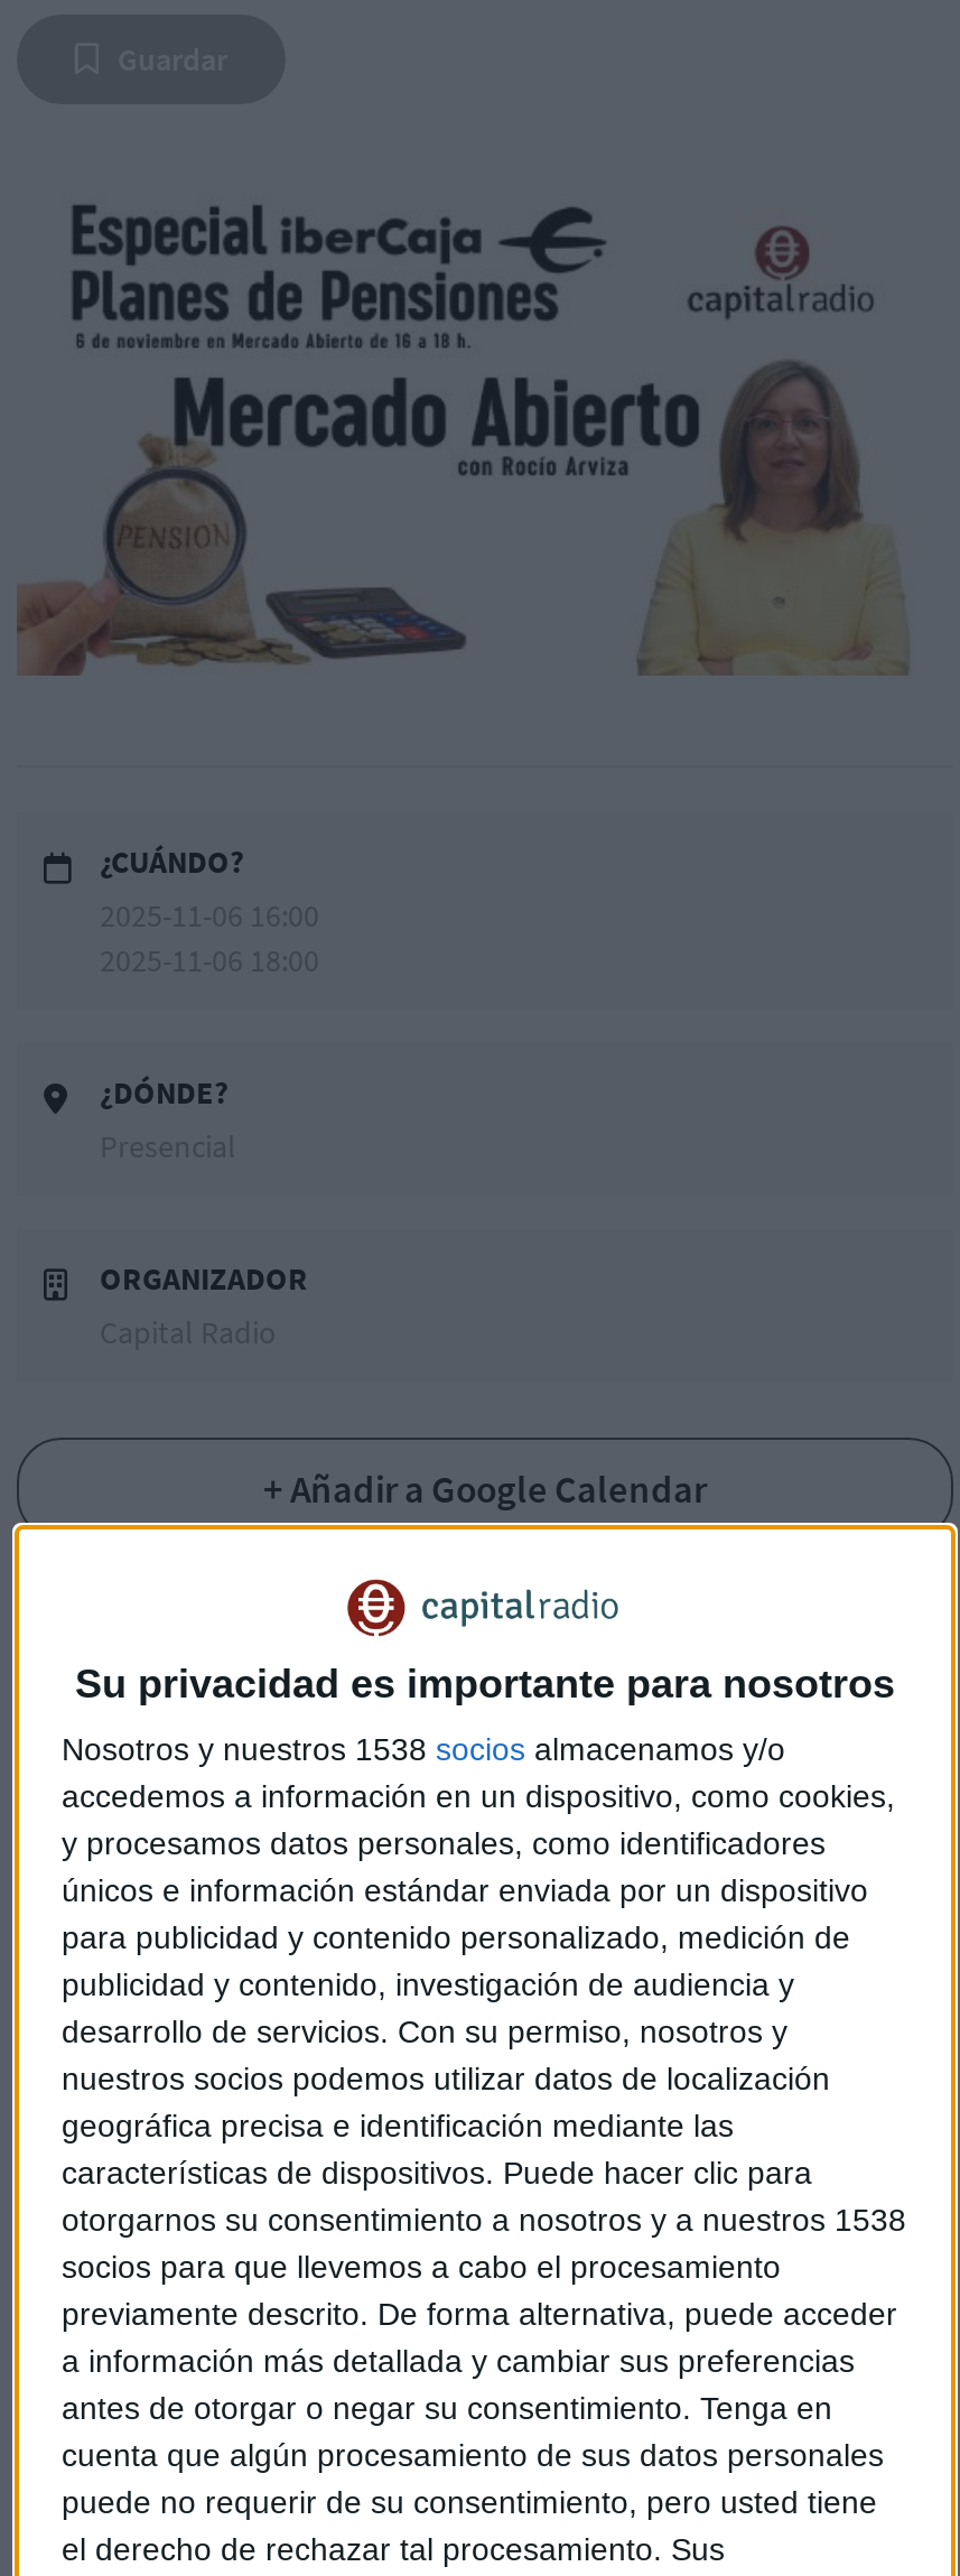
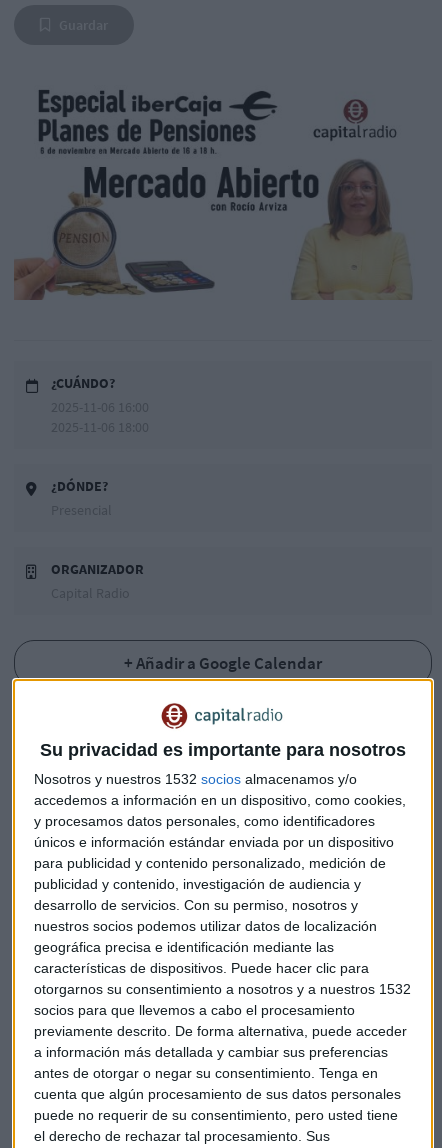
[62,1731,785,1767] Nosotros y nuestros 1538 socios almacenamos y/o -> [34,771,357,787] Nosotros y nuestros 1532 socios almacenamos y/o
[62,2202,906,2237] otorgarnos su consentimiento a nosotros y a nuestros 1538 -> [34,981,411,997] otorgarnos su consentimiento a nosotros y a nuestros 1532

